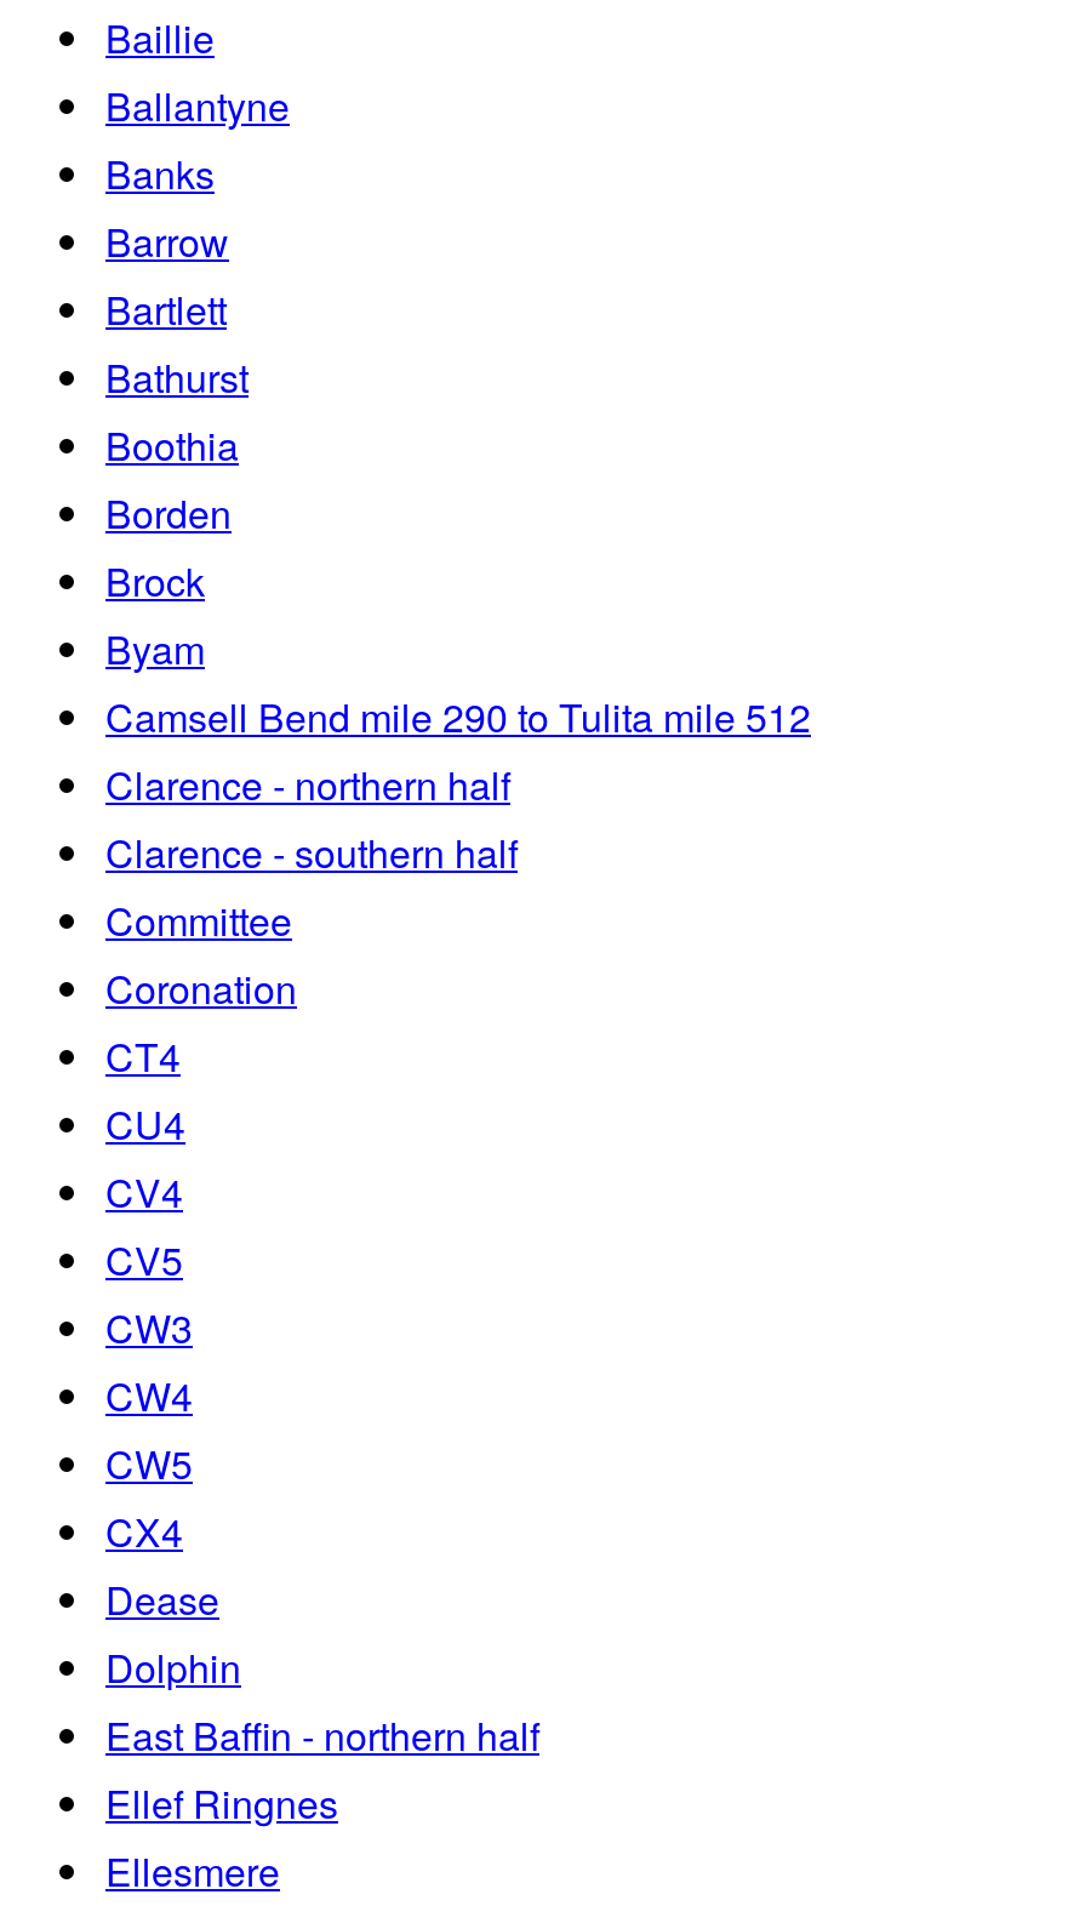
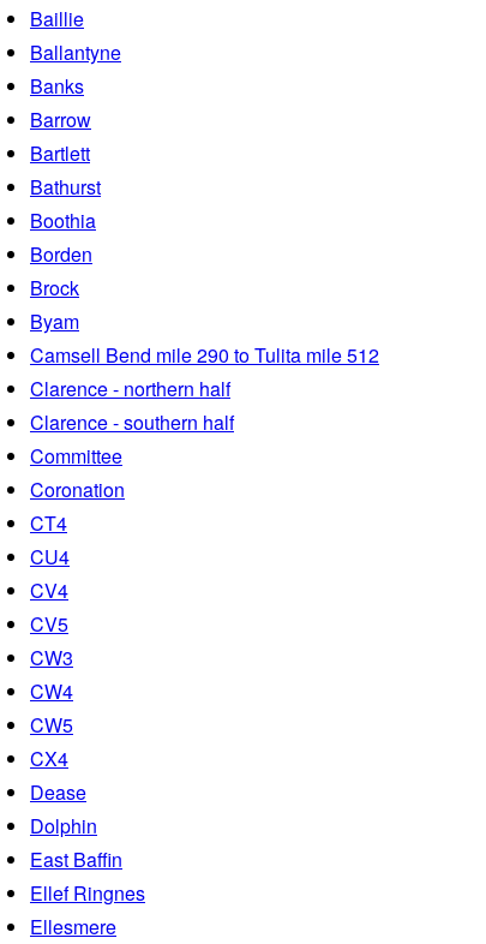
[105,1706,539,1762] East Baffin - northern half -> [30,845,122,873] East Baffin

